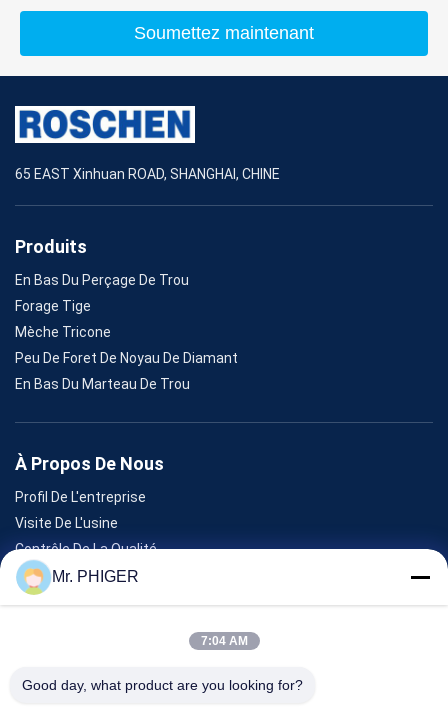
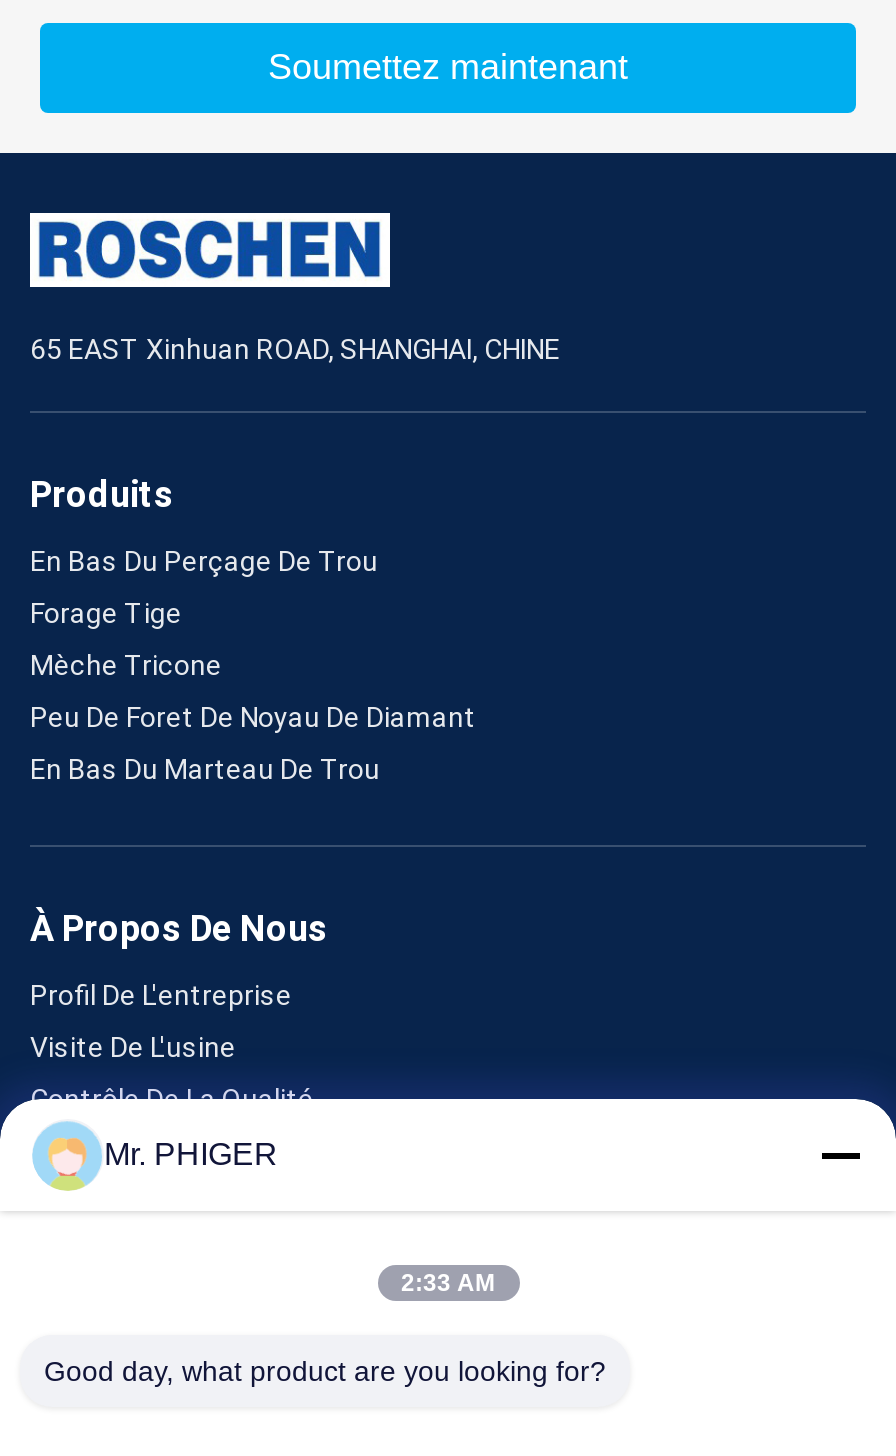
[200,634,247,648] 7:04 AM -> [401,1269,495,1297] 2:33 AM

